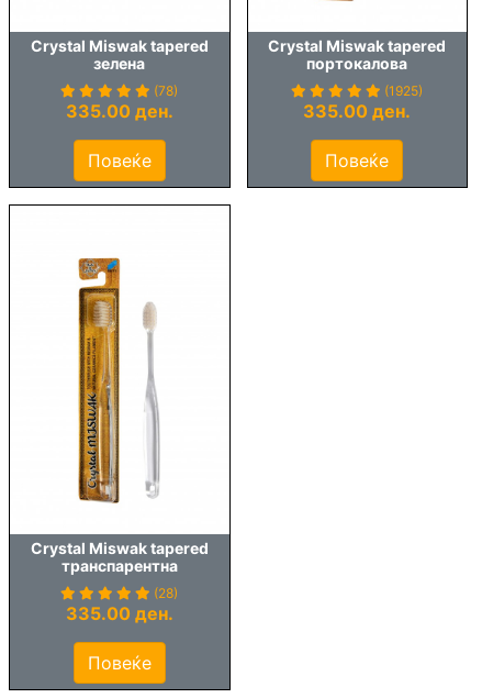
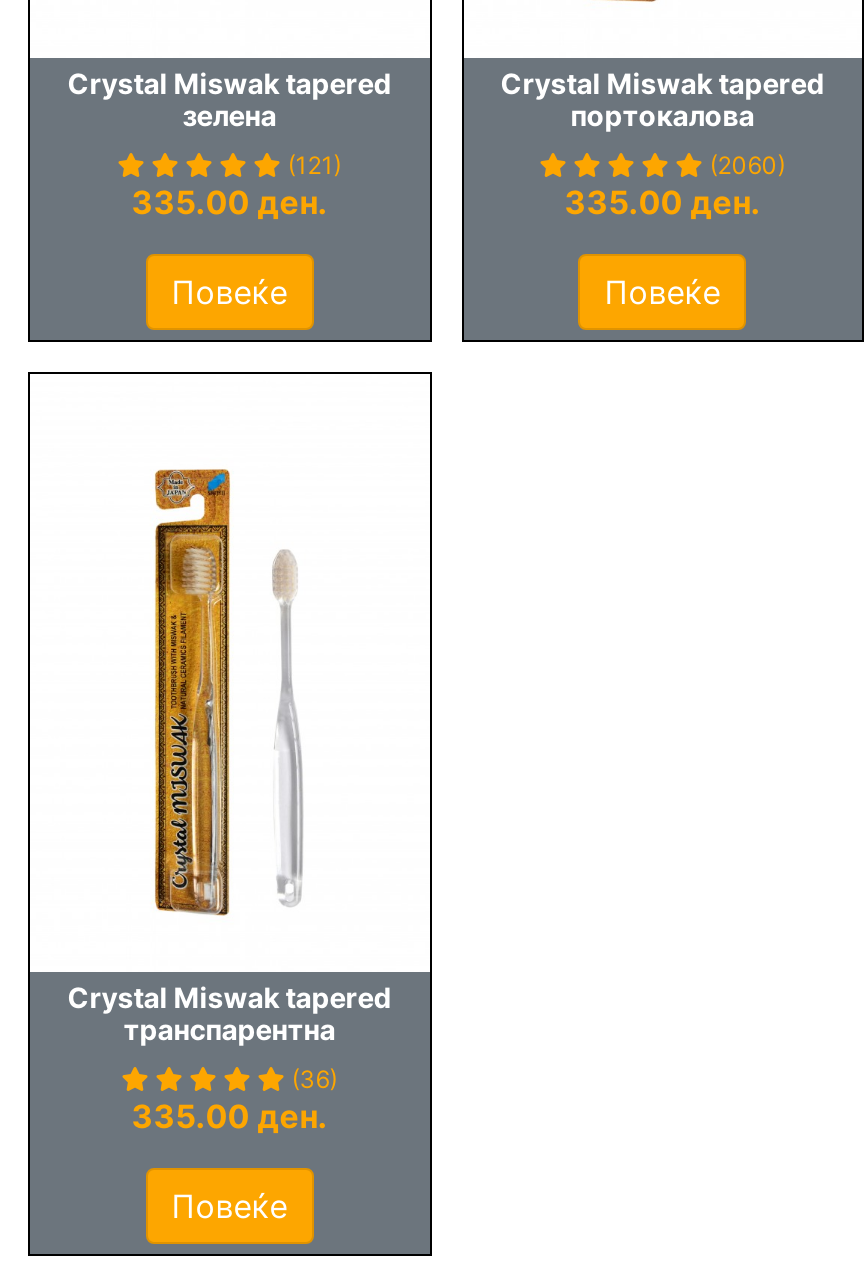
[151,83,178,99] (78) -> [282,151,342,181] (121)
[381,83,423,99] (1925) -> [704,151,786,181] (2060)
[151,585,178,601] (28) -> [286,1064,338,1094] (36)

